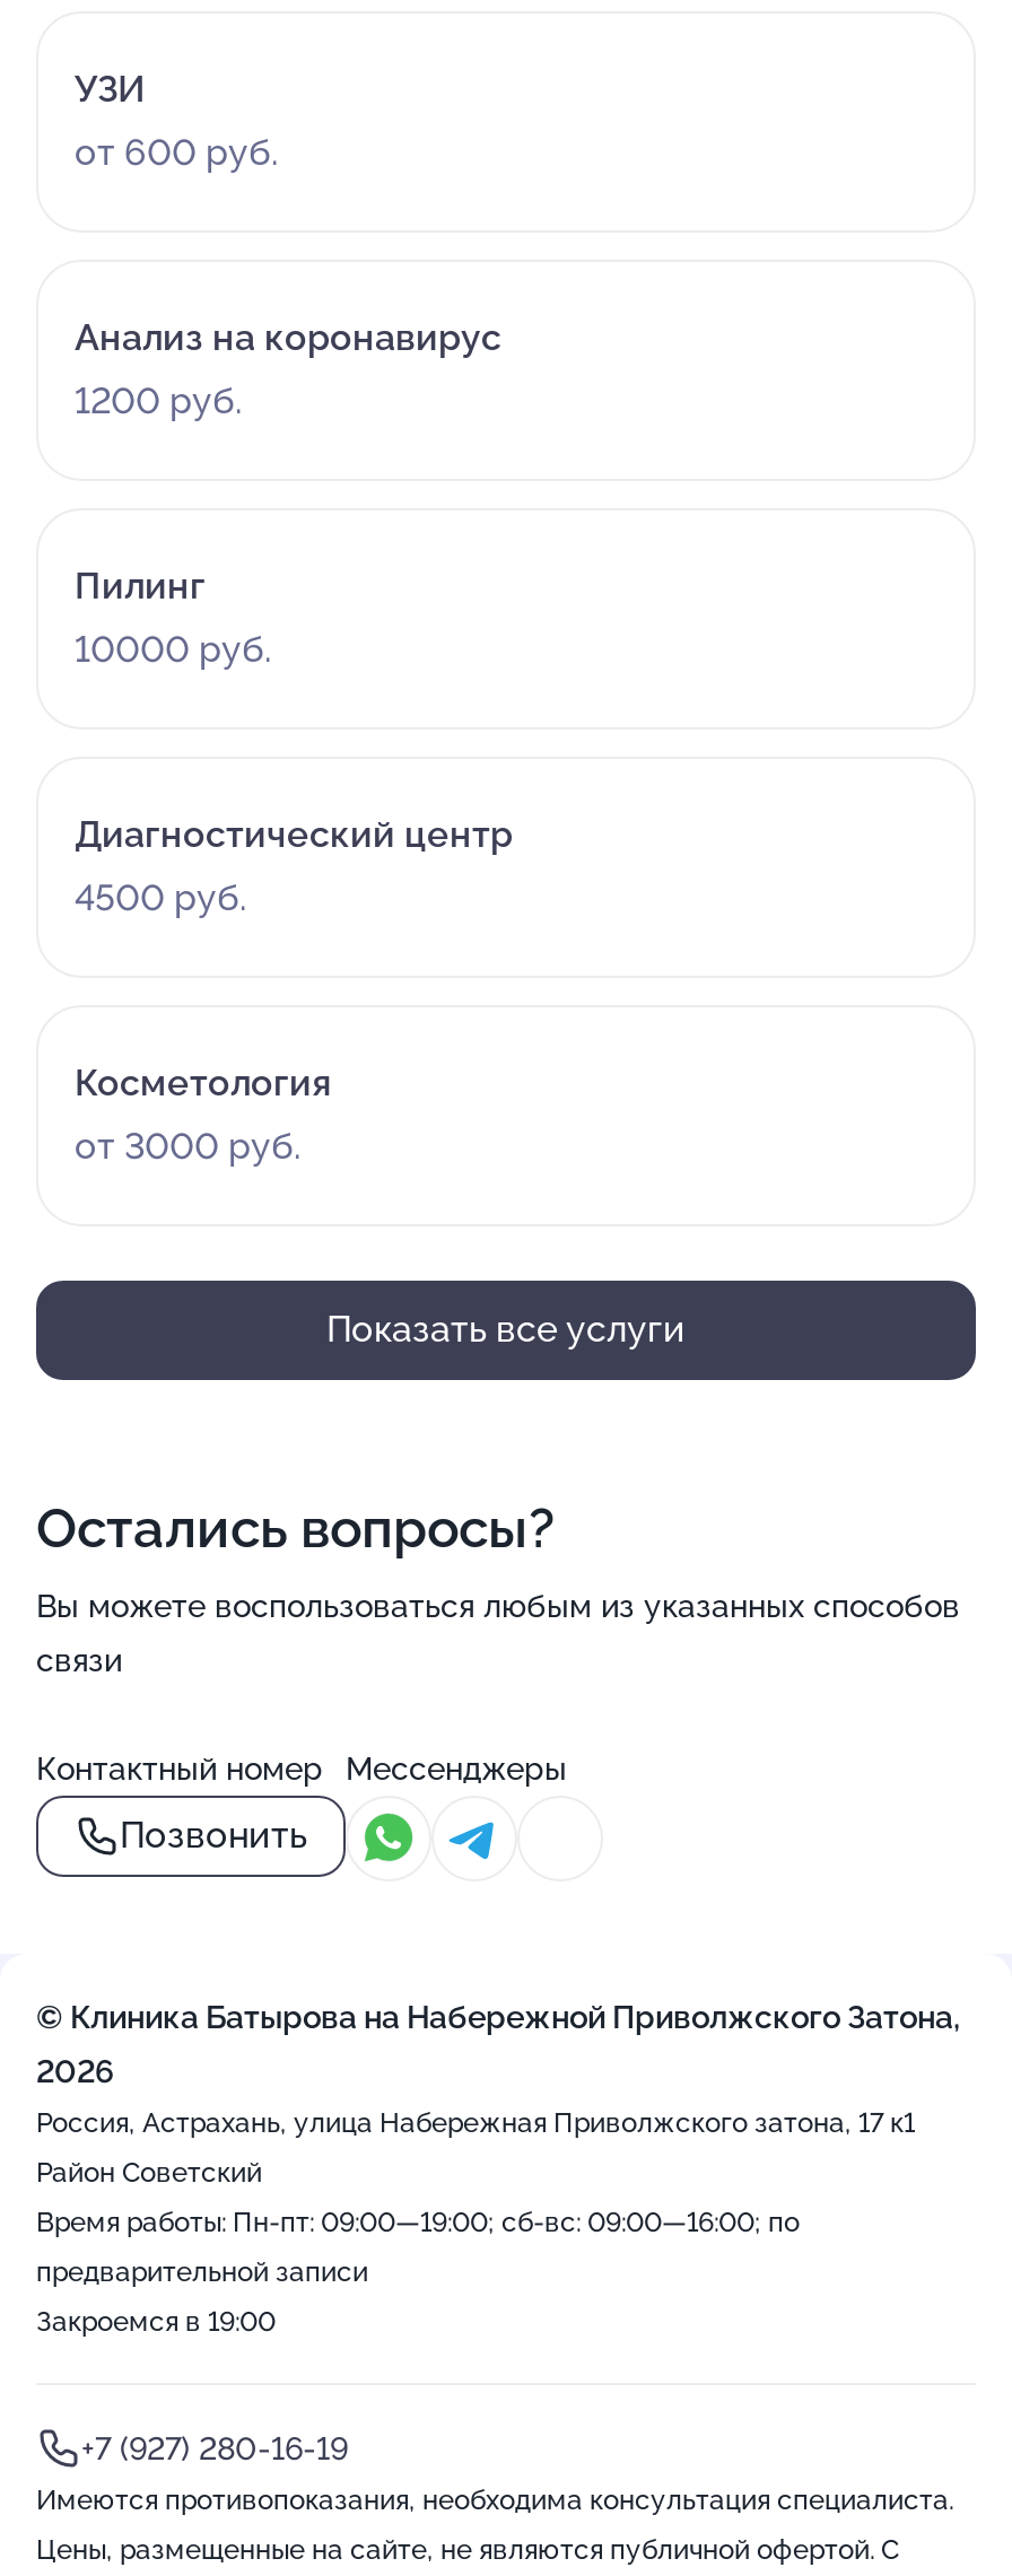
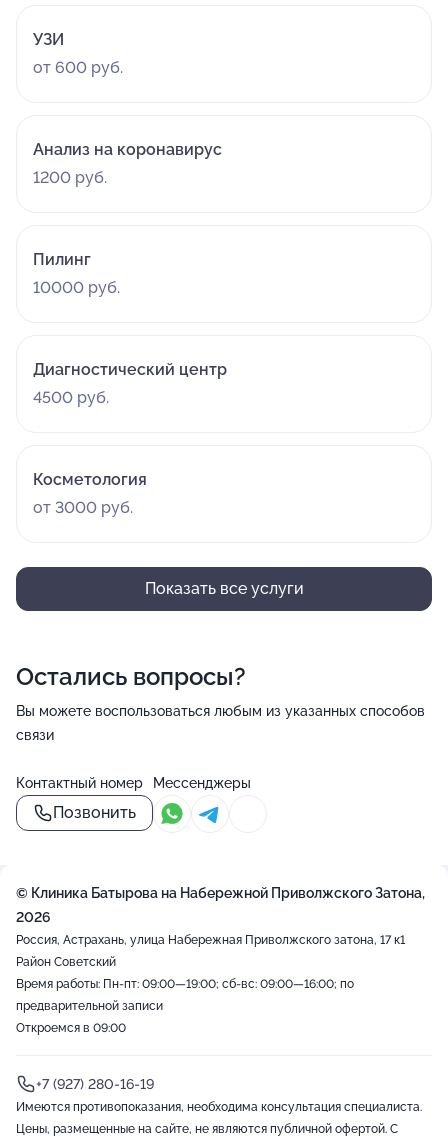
[36,2306,276,2338] Закроемся в 19:00 -> [16,1021,126,1035] Откроемся в 09:00

